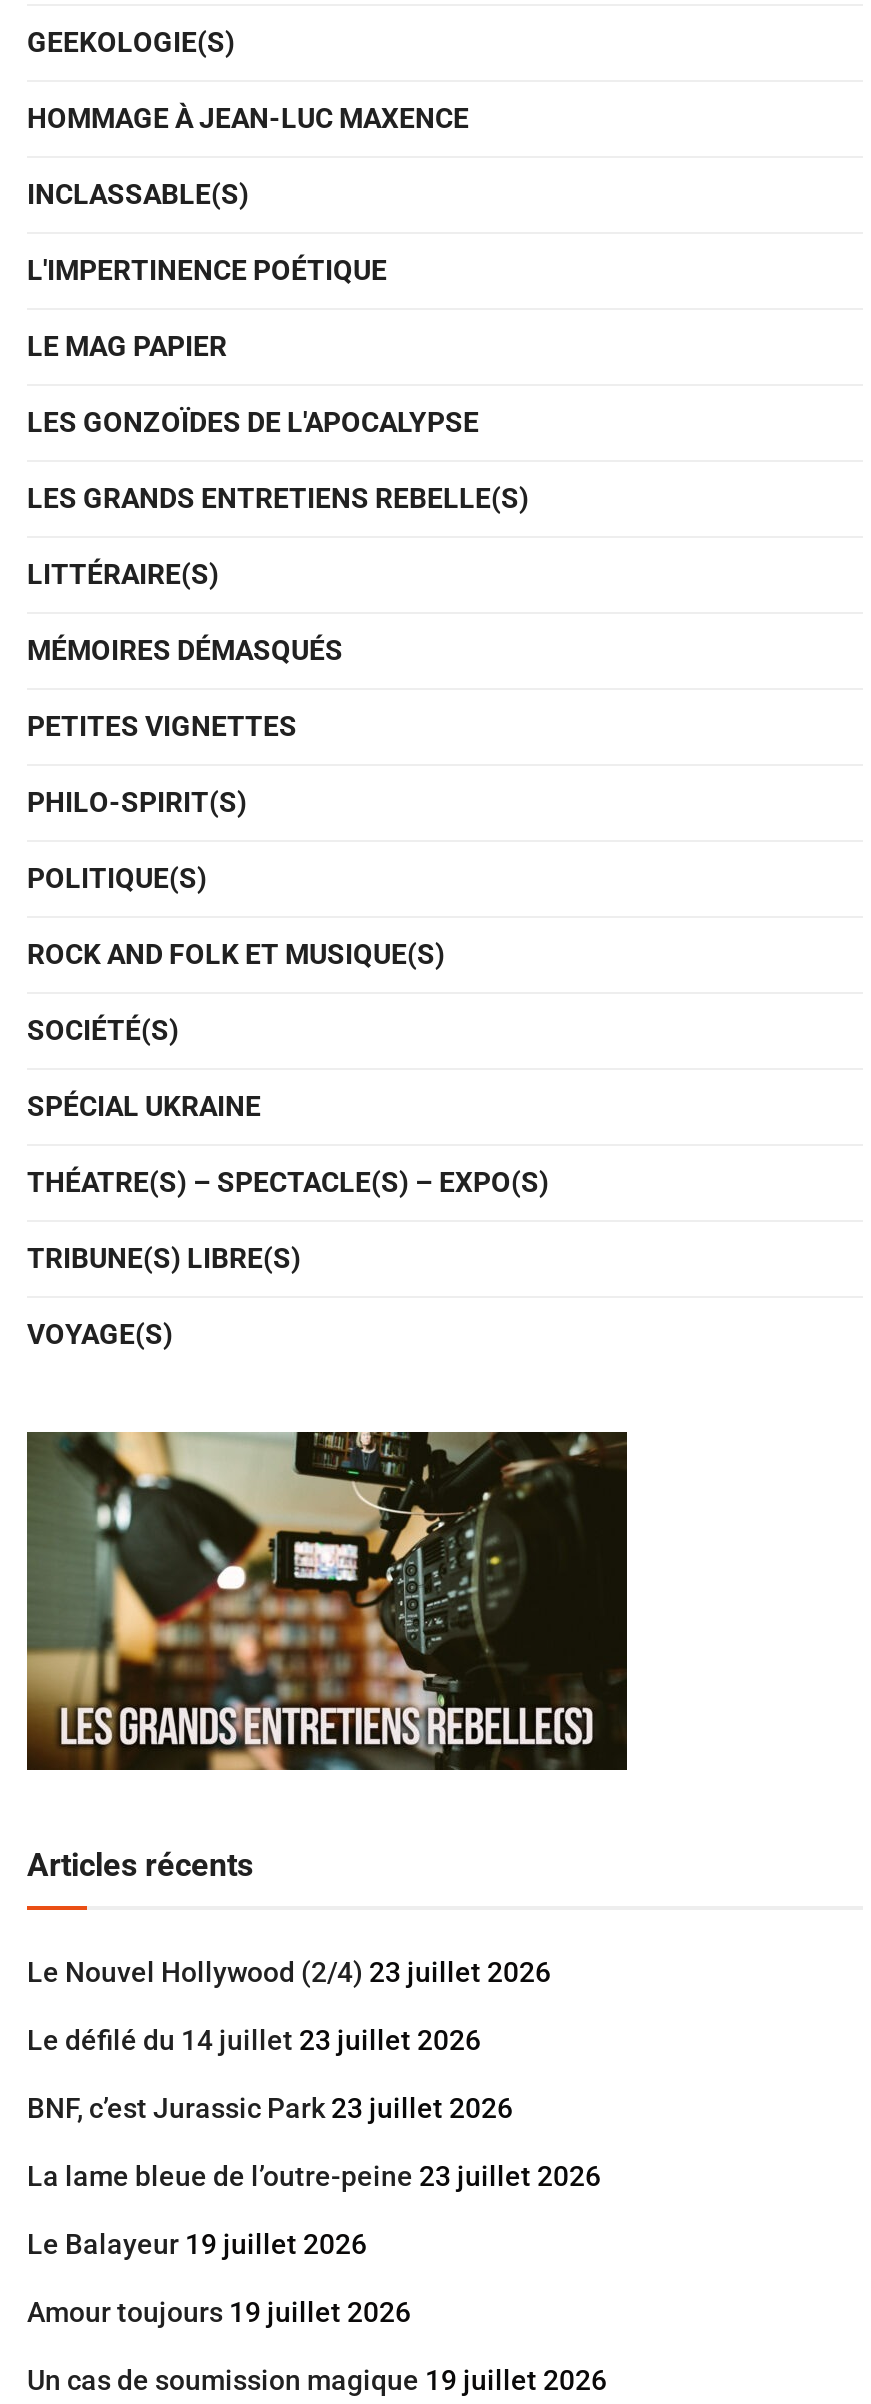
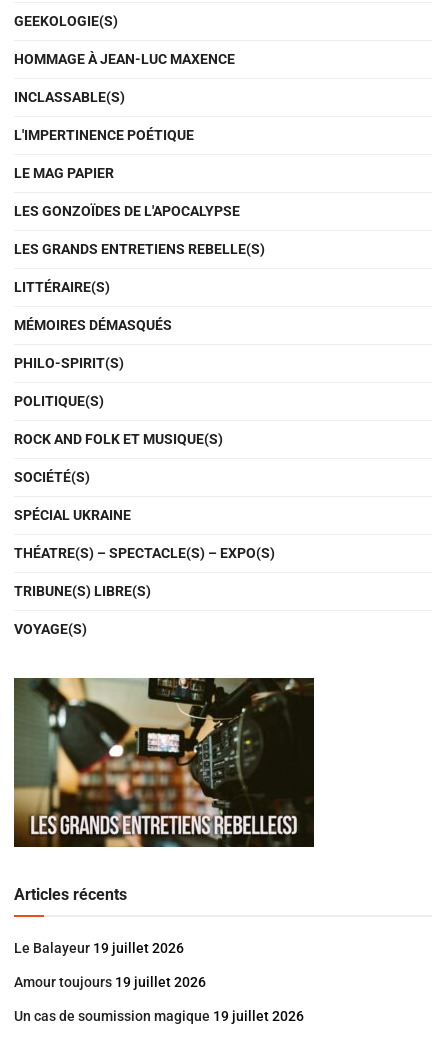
[27,709,297,741] PETITES VIGNETTES -> none
[27,1955,601,2191] Le Nouvel Hollywood (2/4) 23 juillet 2026 | Le défilé du 14 juillet 23 juillet 2026 | BNF, c’est Jurassic Park 23 juillet 2026 | La lame bleue de l’outre-peine 23 juillet 2026 -> none

